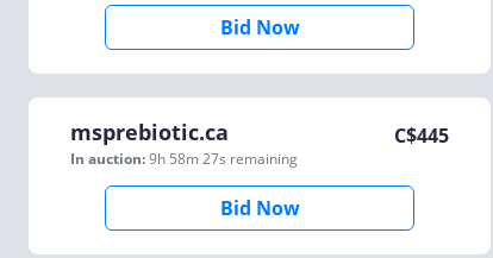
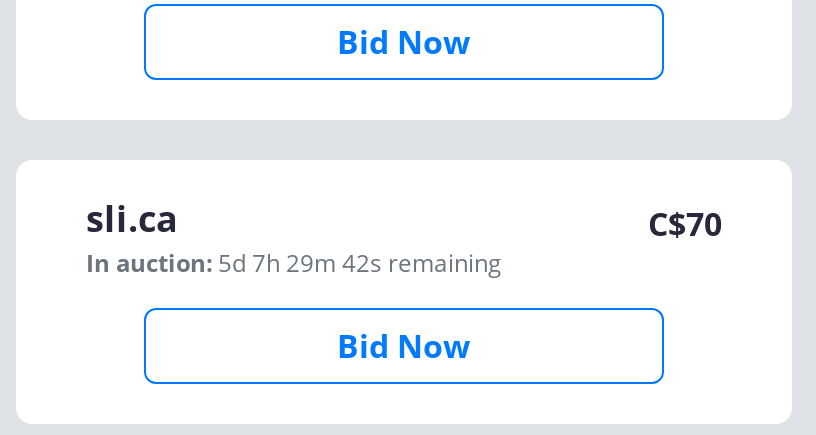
[70,118,298,169] msprebiotic.ca | In auction: 9h 58m 27s remaining -> [86,194,502,280] sli.ca | In auction: 5d 7h 29m 42s remaining
[394,122,449,149] C$445 -> [648,202,722,246] C$70

